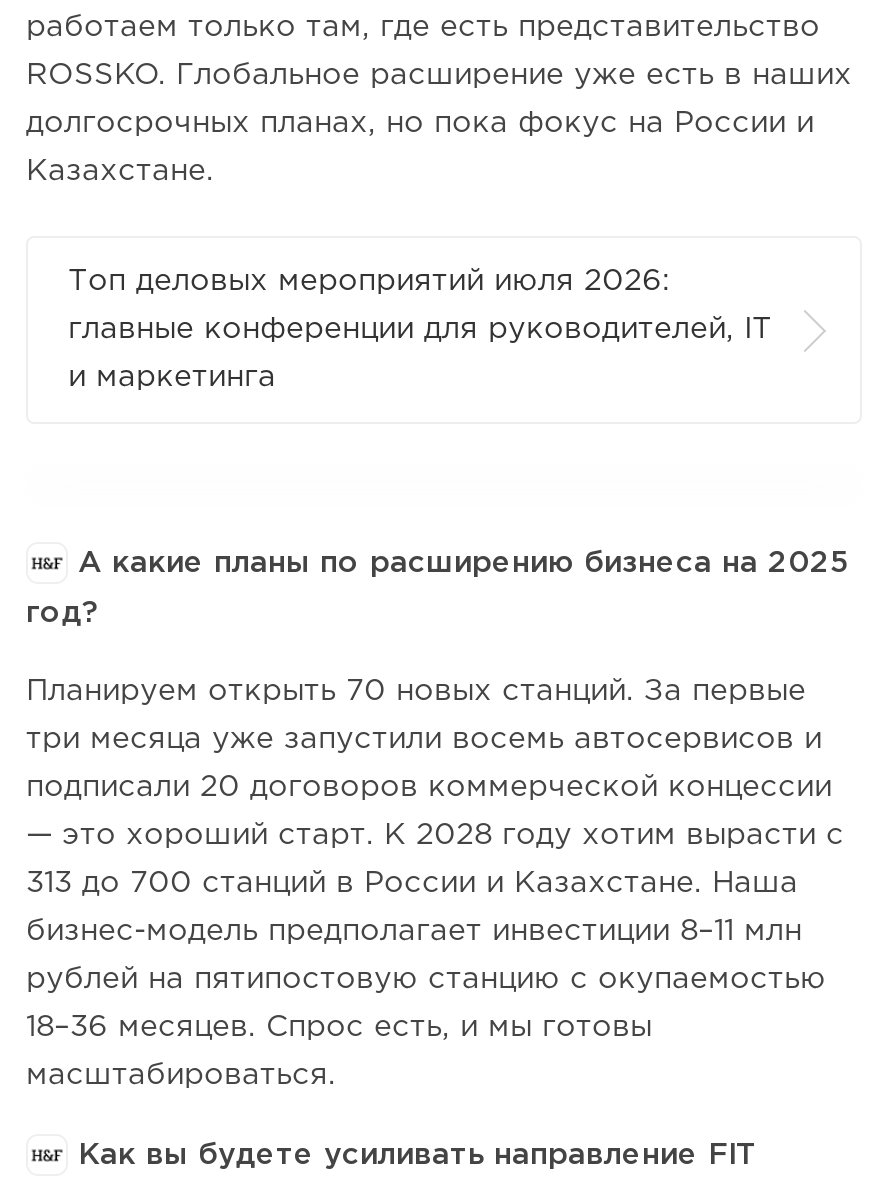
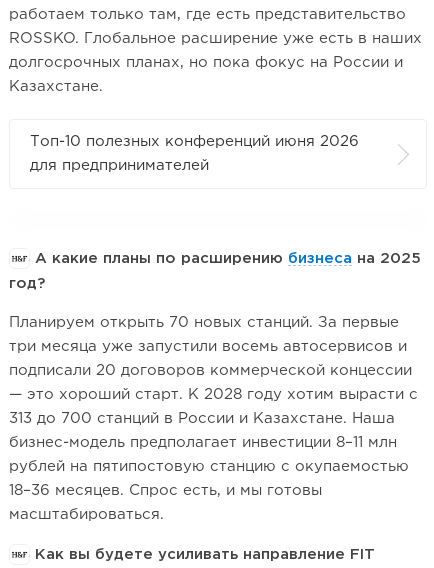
[68,269,772,391] Топ деловых мероприятий июля 2026: | главные конференции для руководителей, IT | и маркетинга -> [30,135,359,172] Топ-10 полезных конференций июня 2026 | для предпринимателей

